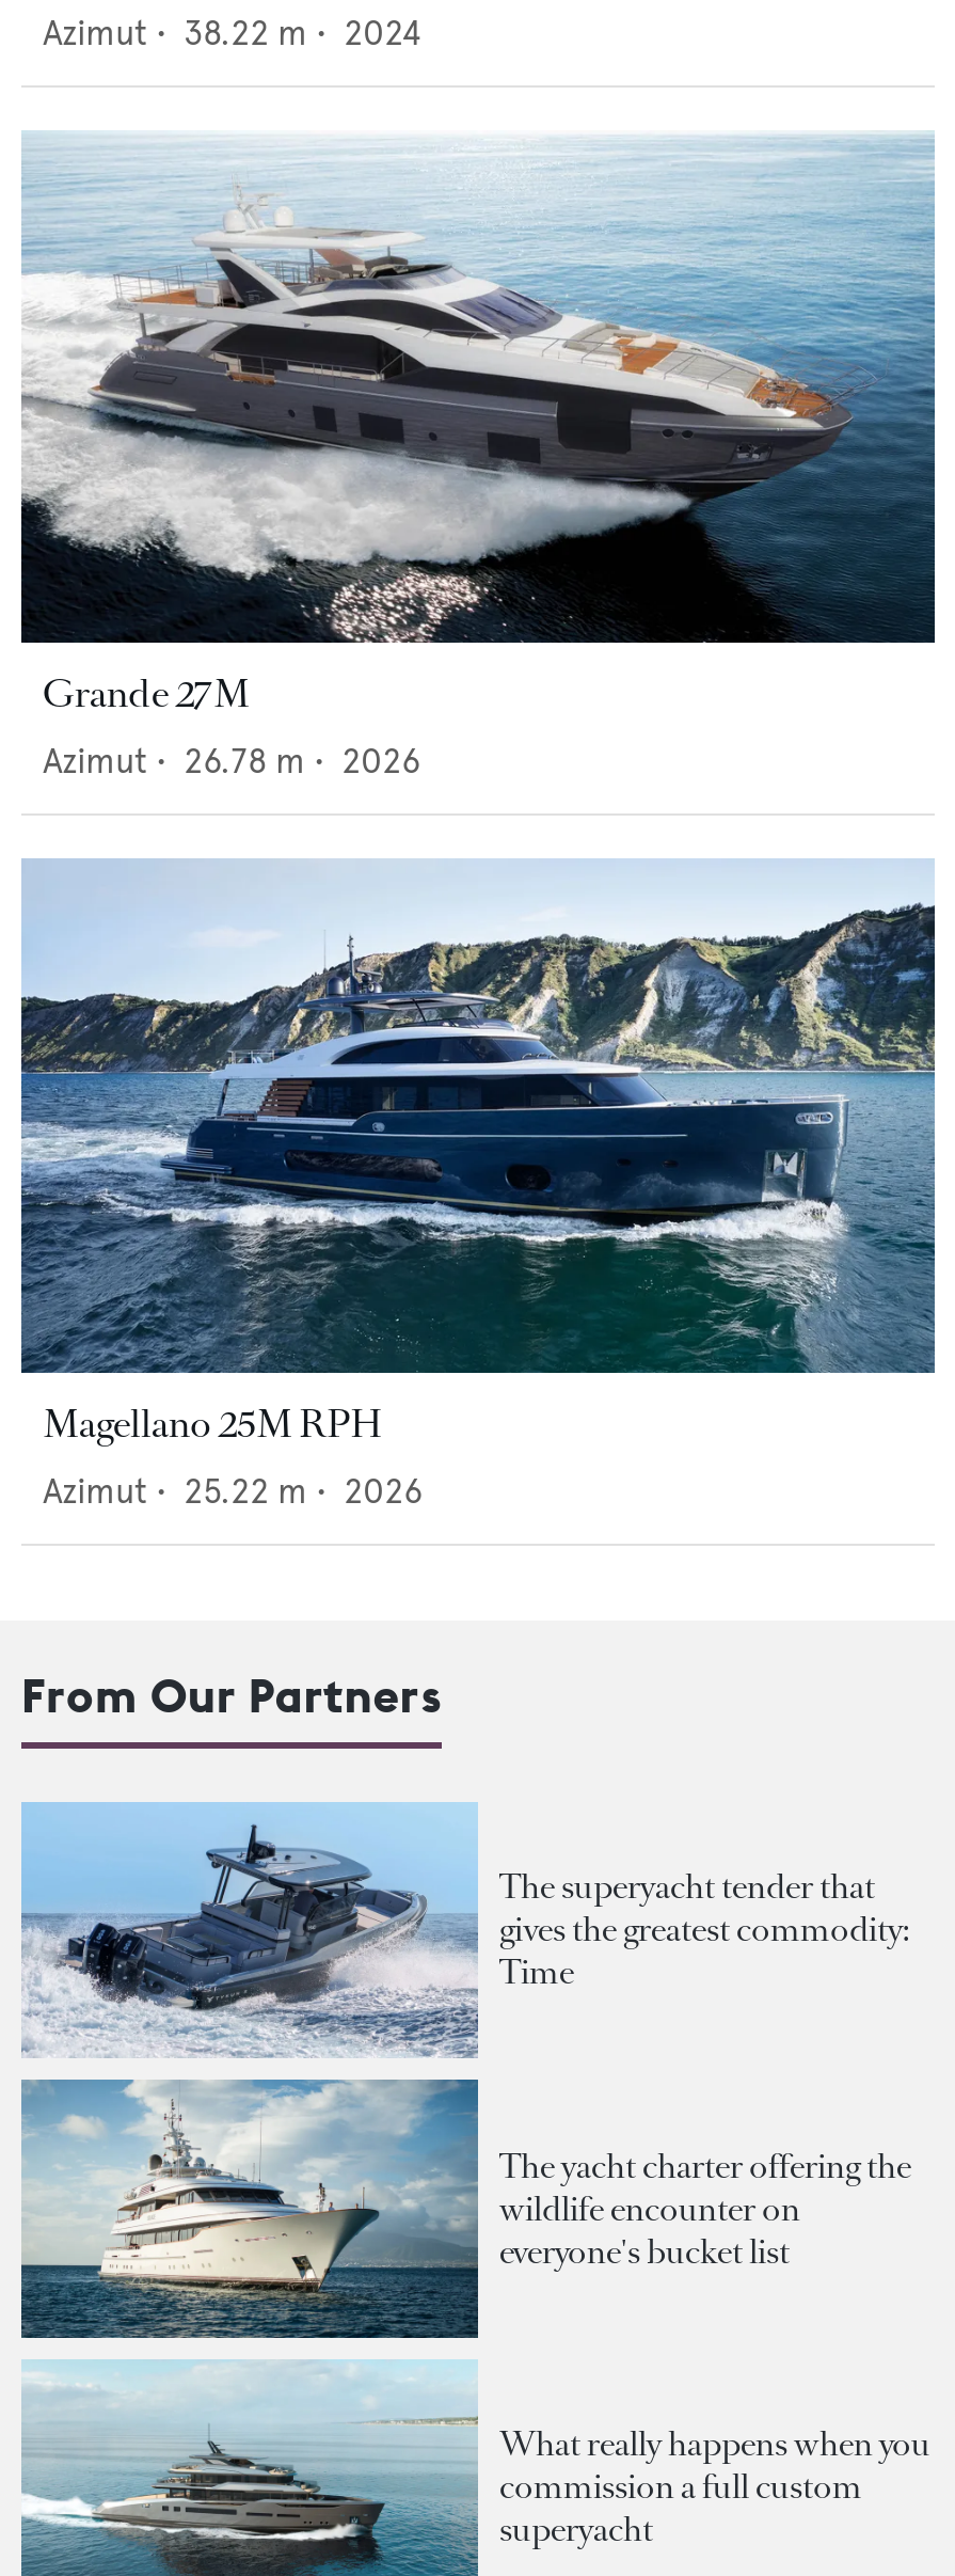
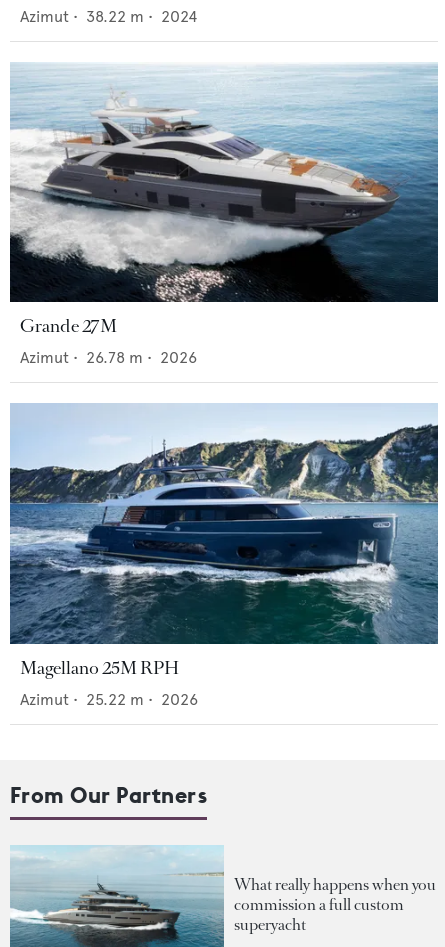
[21,1806,909,2060] [image] | The superyacht tender that | gives the greatest commodity: | Time -> none
[21,2077,911,2342] [image] | The yacht charter offering the | wildlife encounter on | everyone's bucket list -> none

